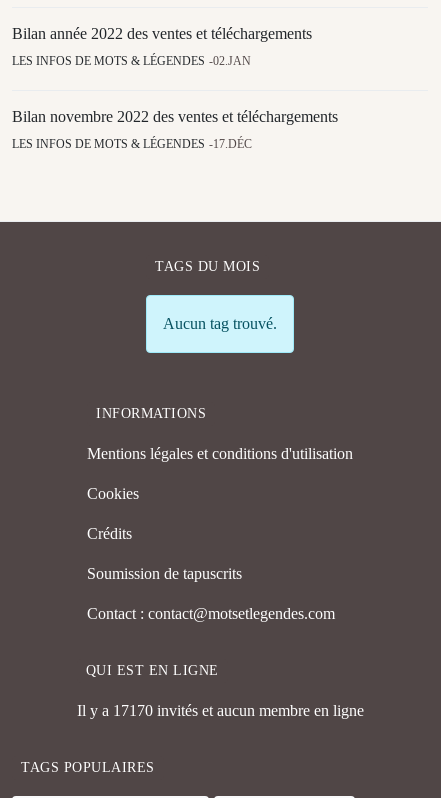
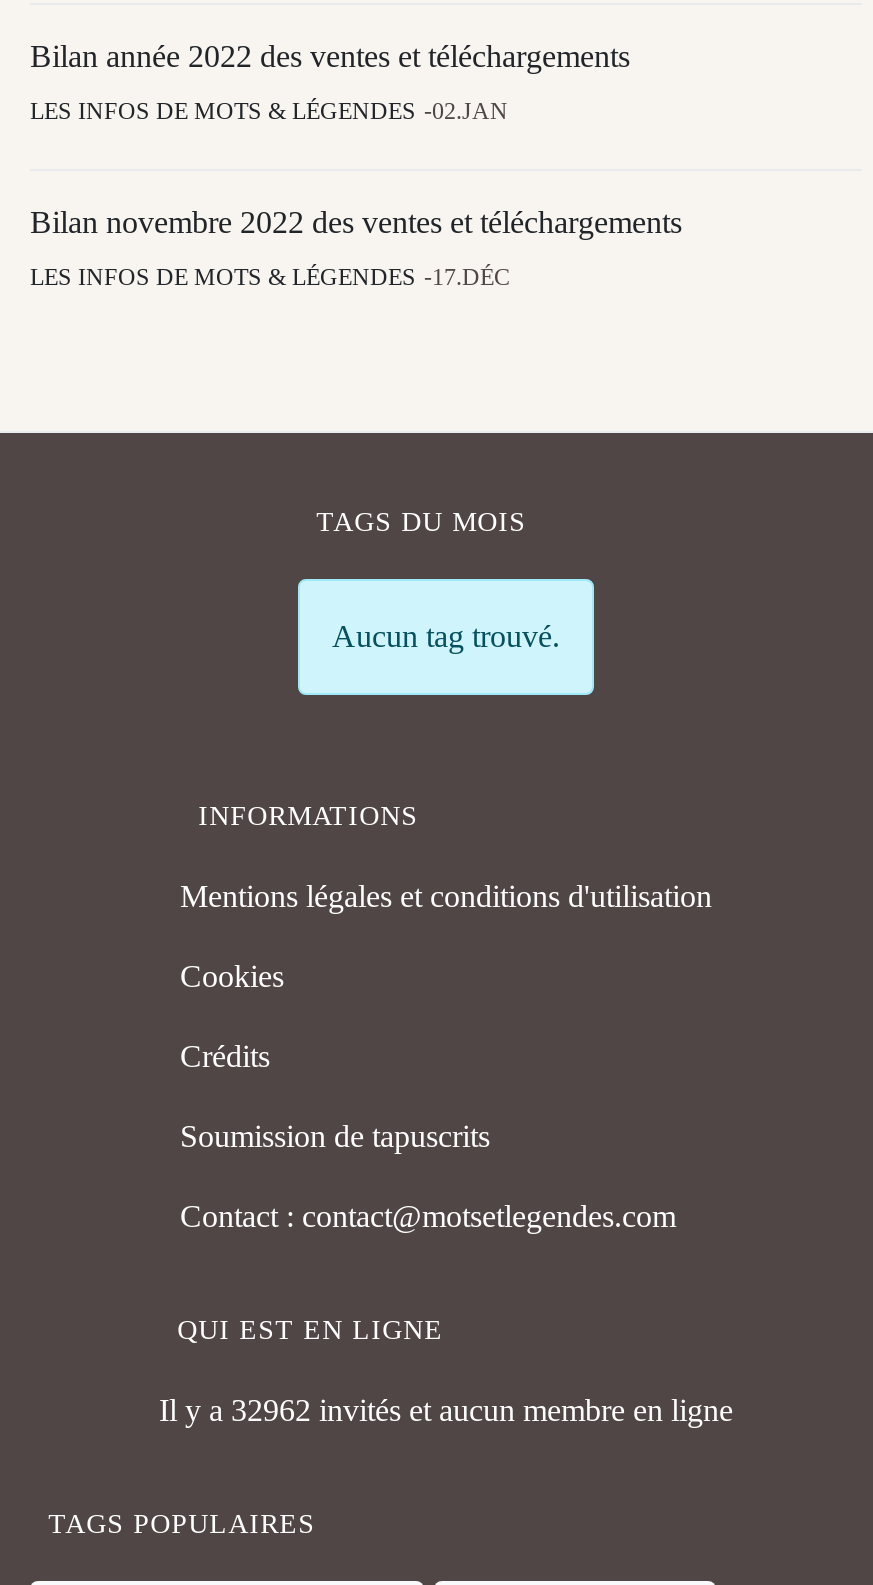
[76,702,363,719] Il y a 17170 invités et aucun membre en ligne -> [159,1393,733,1427] Il y a 32962 invités et aucun membre en ligne

